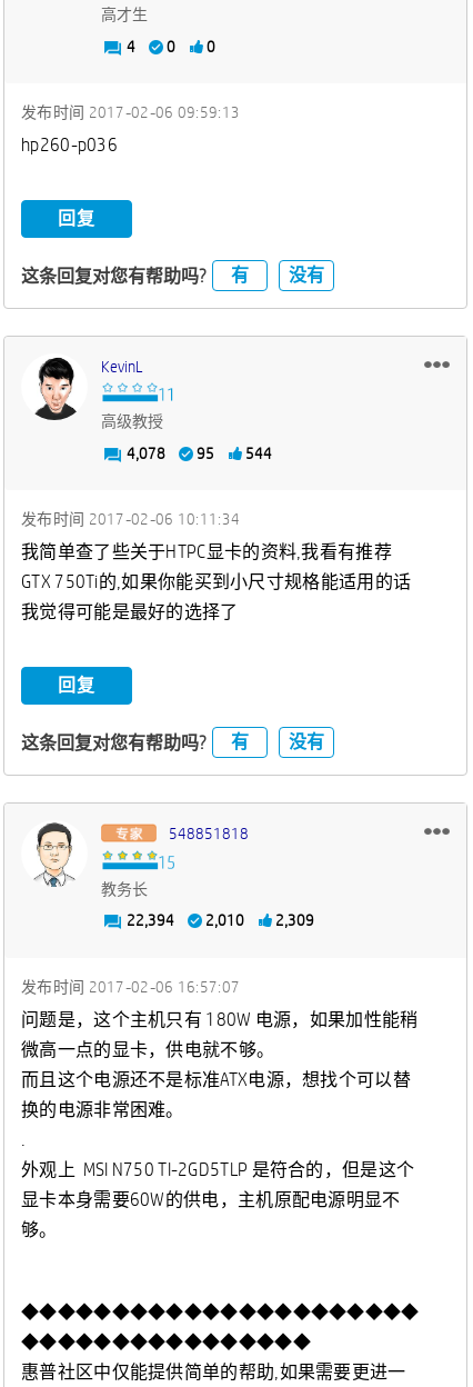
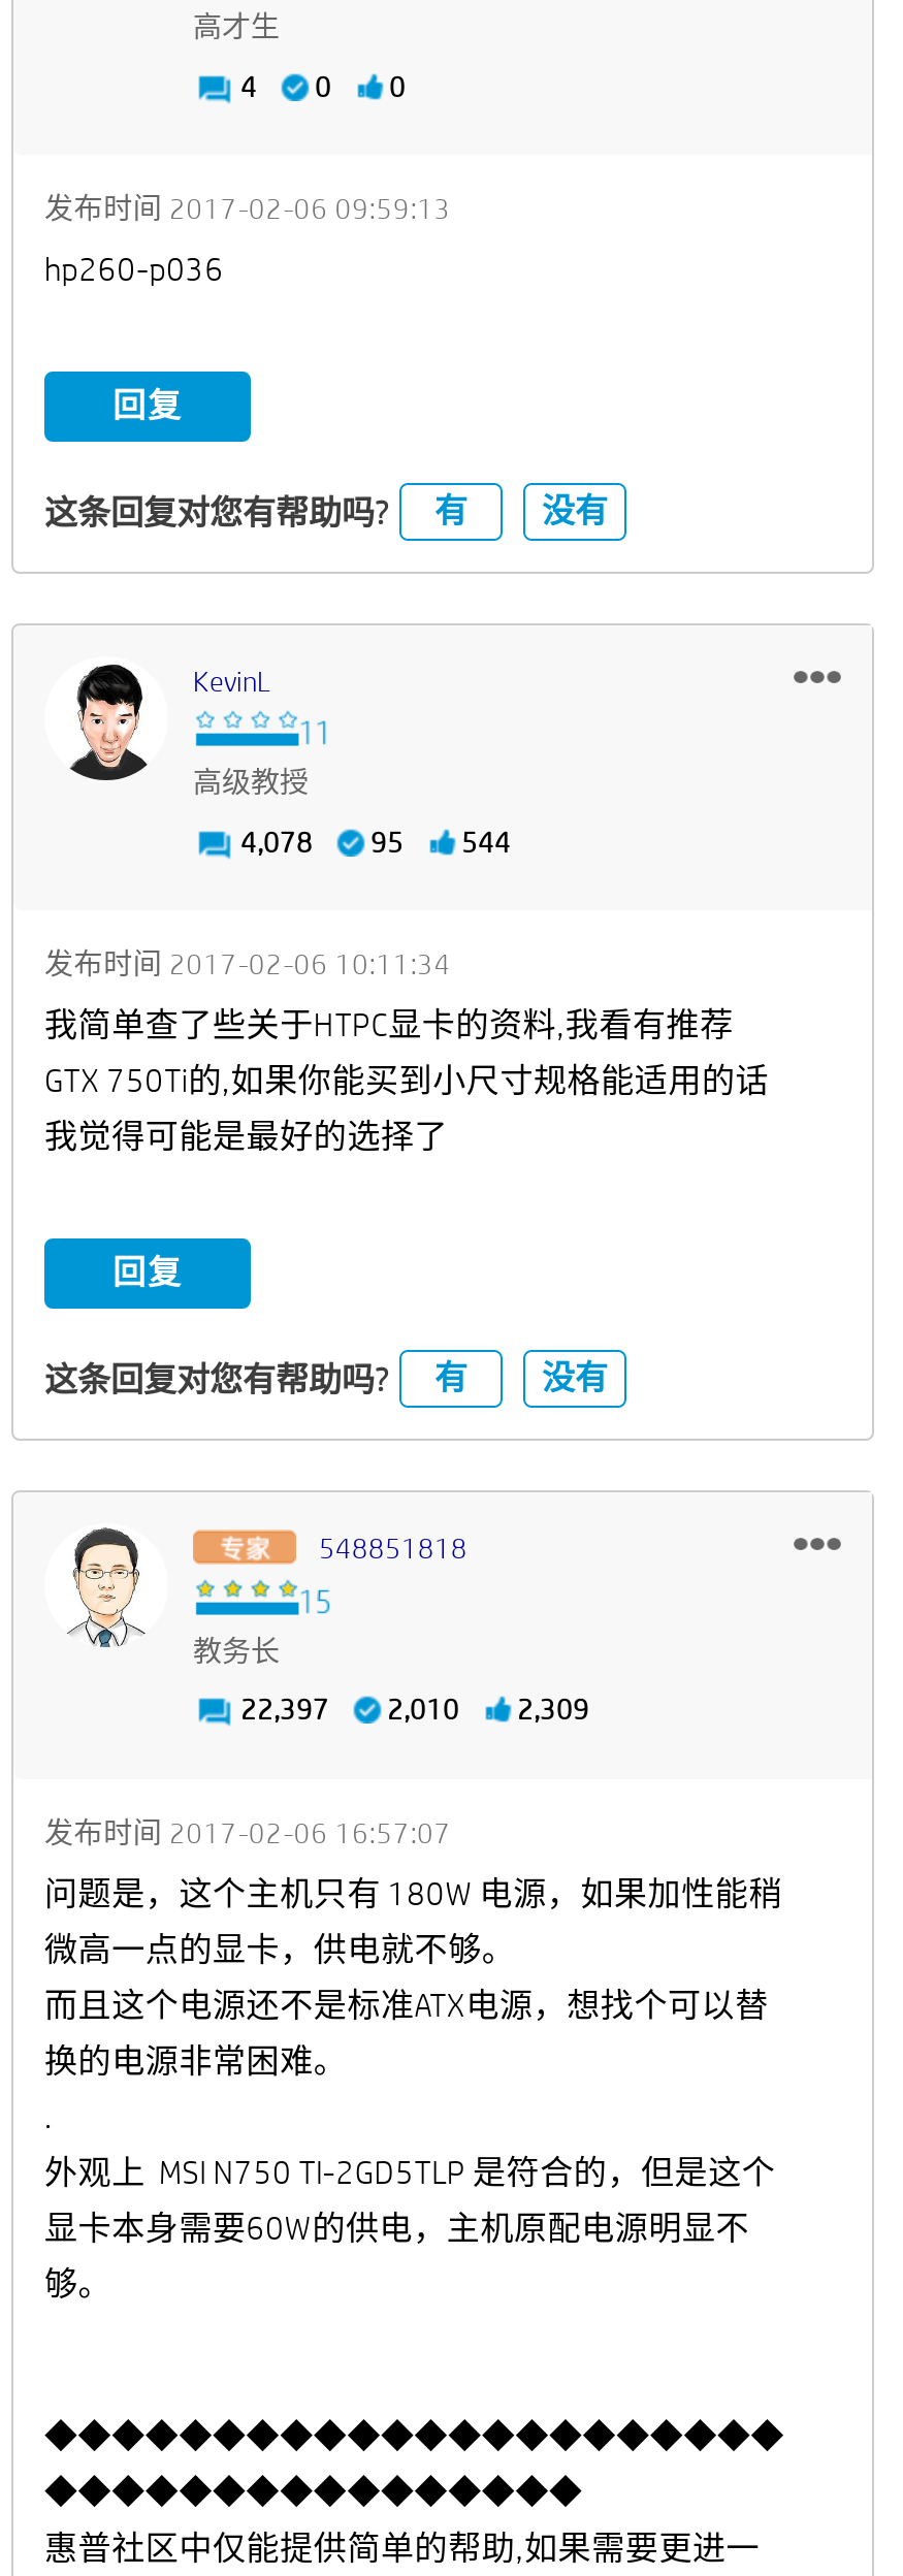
[127,910,314,930] 22,394 2,010 2,309 -> [240,1691,589,1728] 22,397 2,010 2,309

